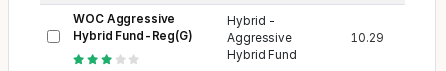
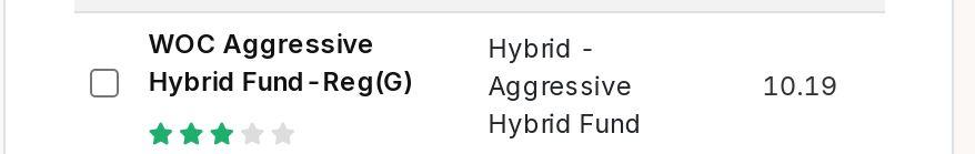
[350,31,384,45] 10.29 -> [761,72,838,103] 10.19

